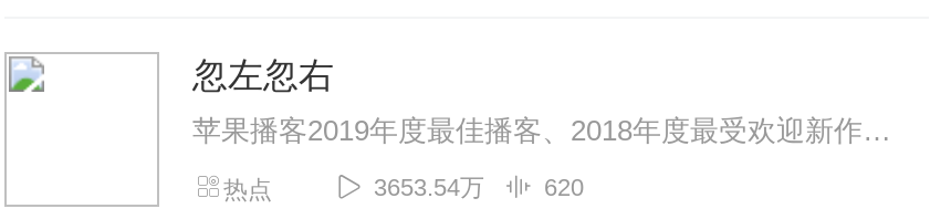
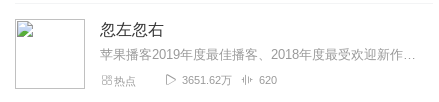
[374,174,484,200] 3653.54万 -> [182,74,232,86] 3651.62万

